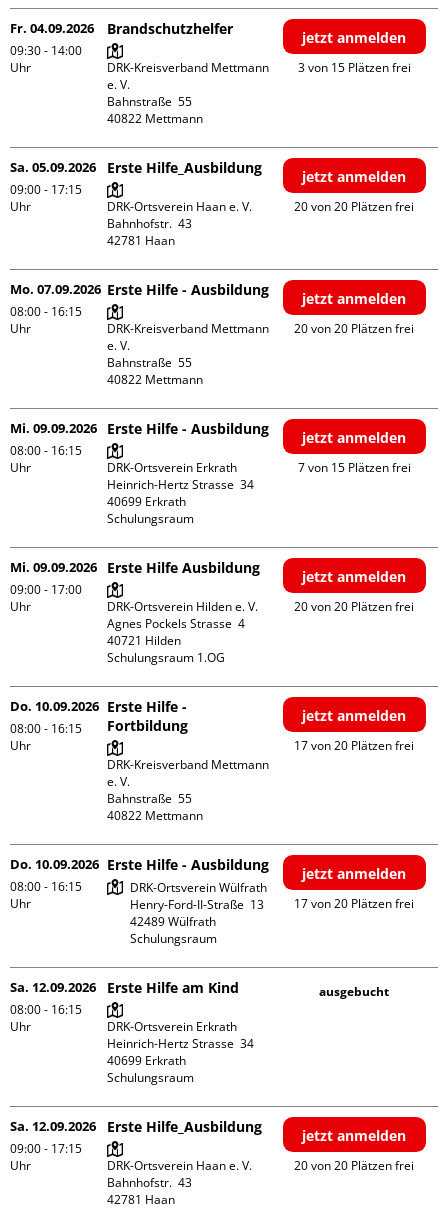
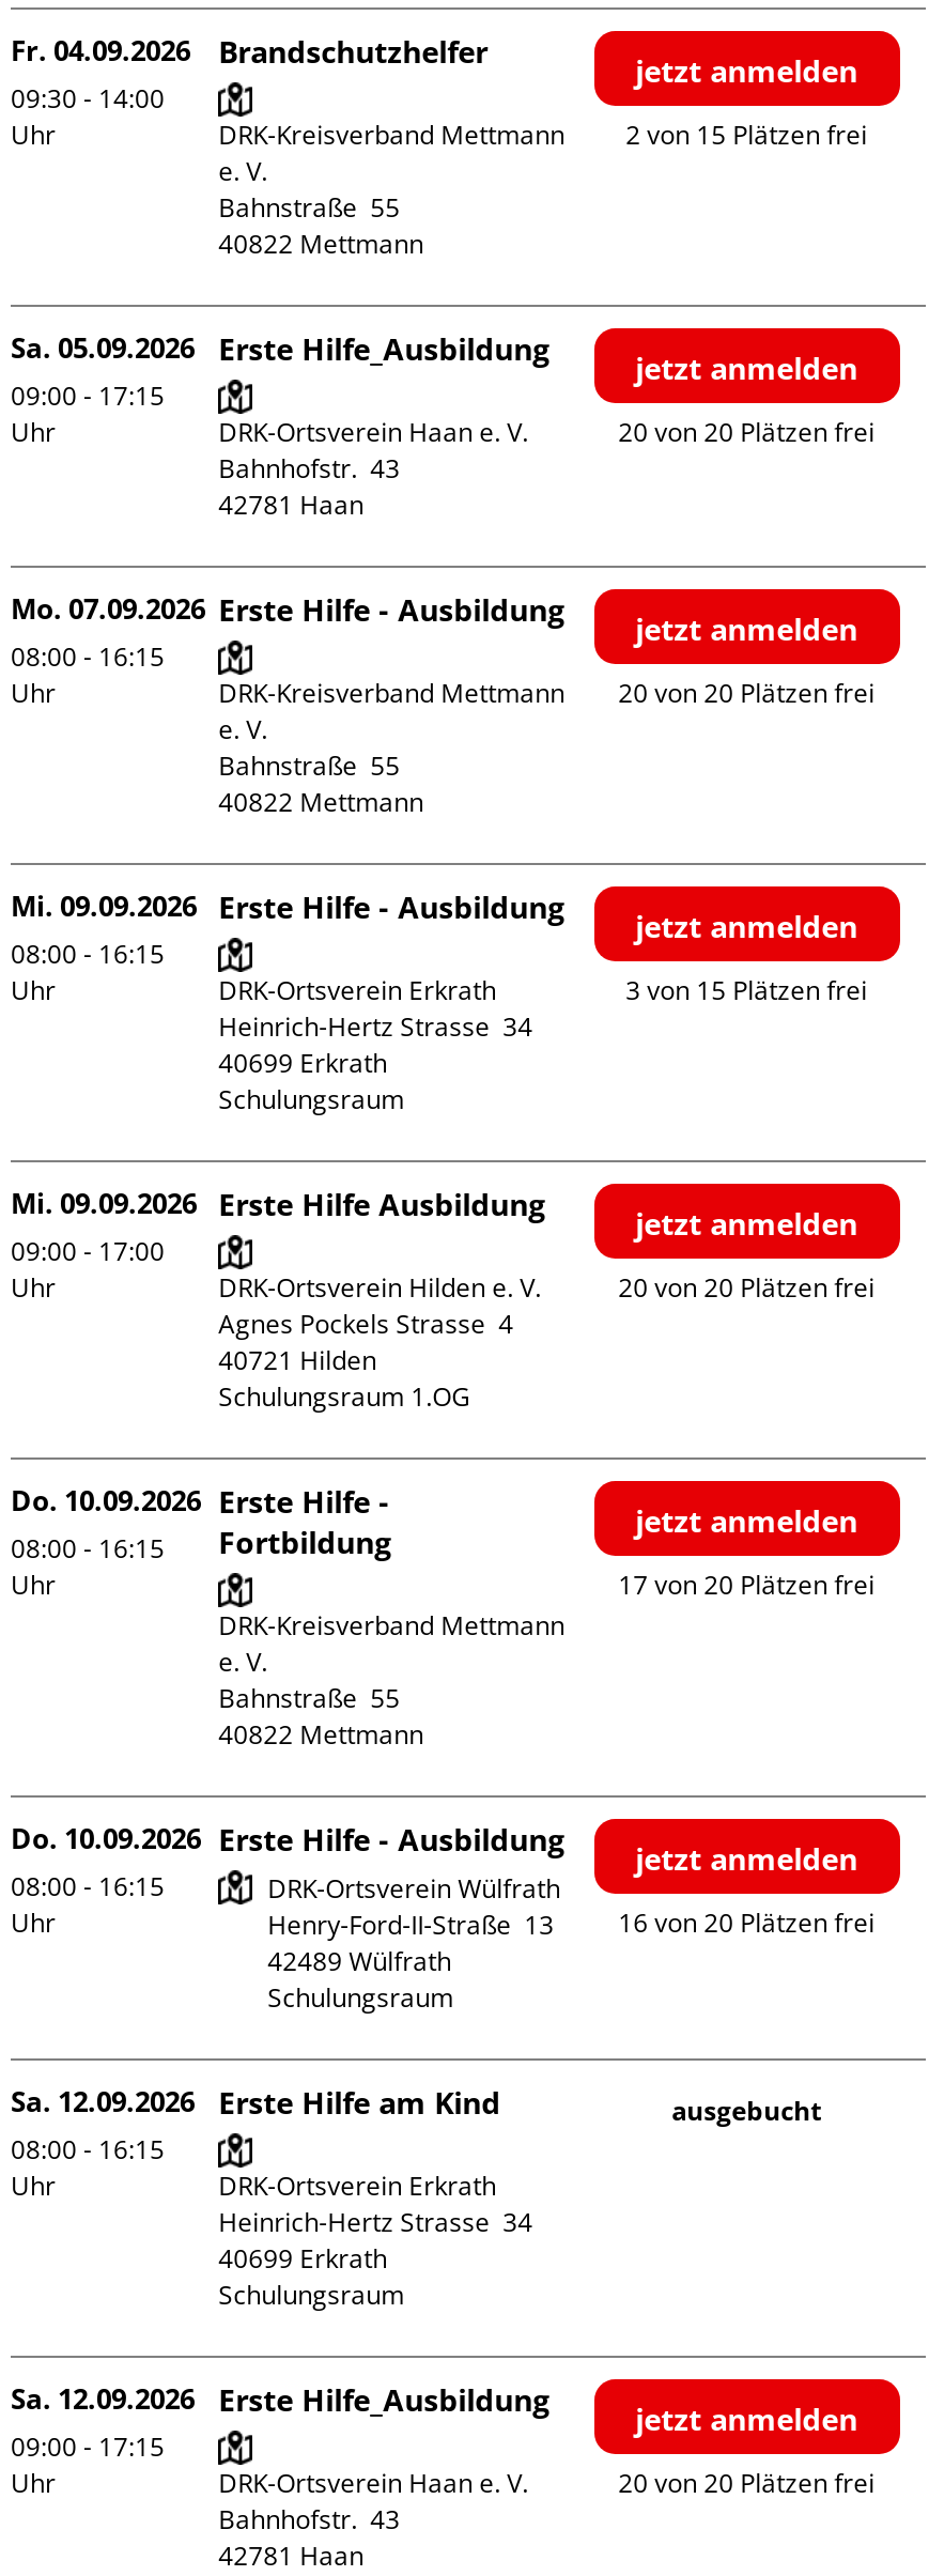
moved [298,59,411,76] -> [626,972,867,1009]: 3 von 15 Plätzen frei
none -> [626,117,867,153] 2 von 15 Plätzen frei
[298,459,411,476] 7 von 15 Plätzen frei -> none
[294,895,414,912] 17 von 20 Plätzen frei -> [618,1905,875,1941] 16 von 20 Plätzen frei

